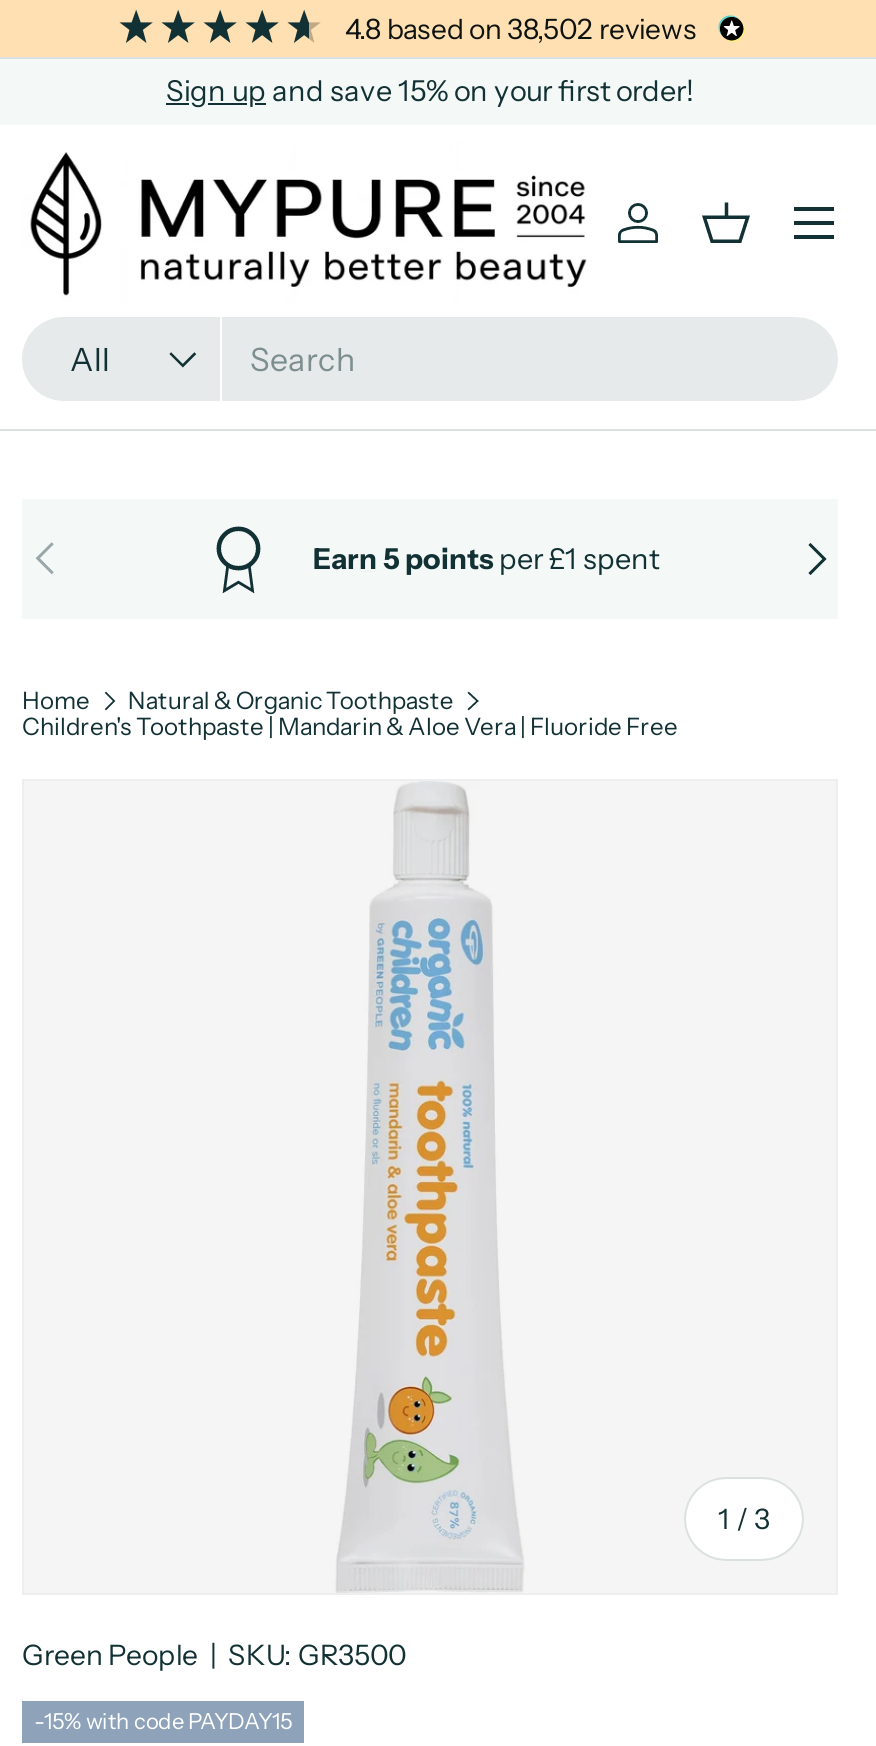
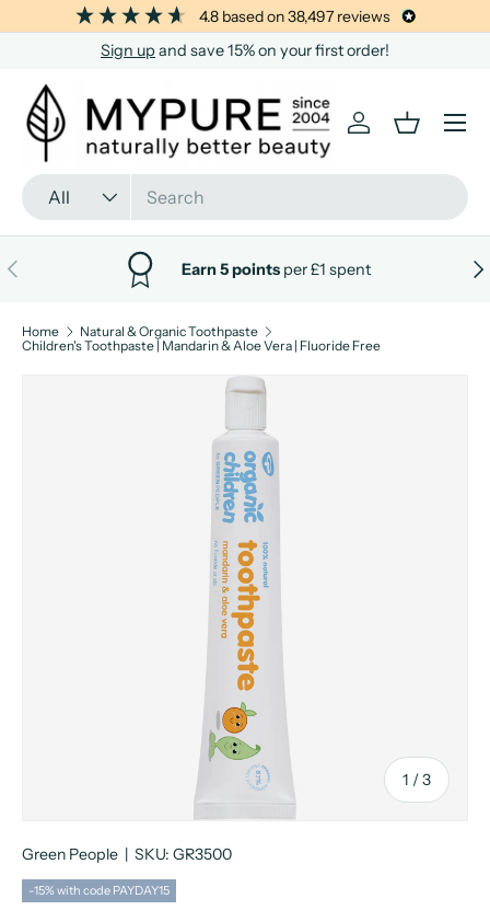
[345,10,697,46] 4.8 based on 38,502 reviews -> [199,6,390,26] 4.8 based on 38,497 reviews

